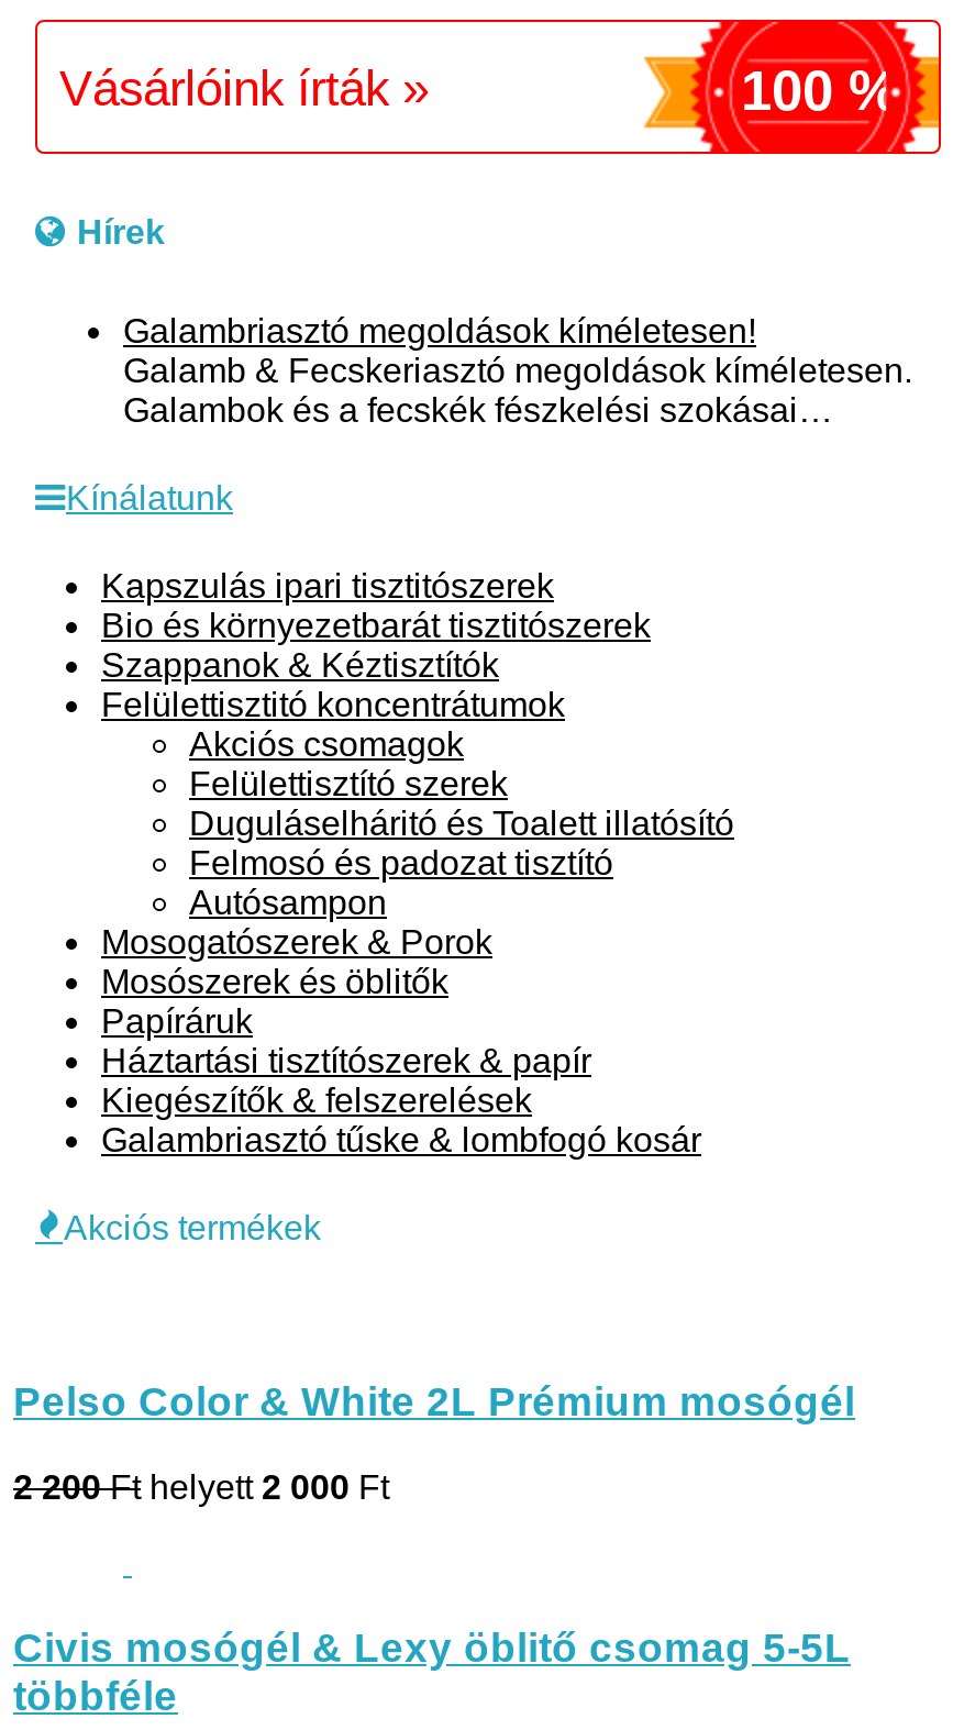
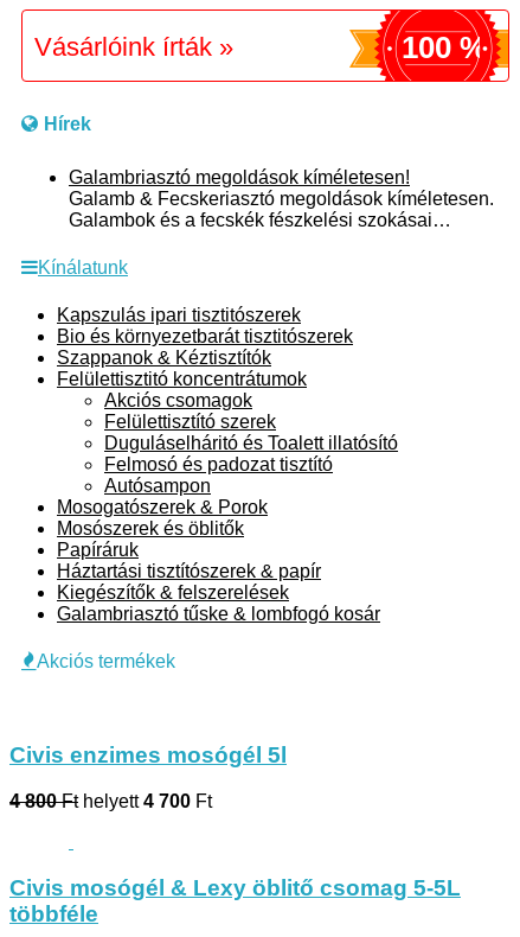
[13,1379,855,1425] Pelso Color & White 2L Prémium mosógél -> [9,743,287,768] Civis enzimes mosógél 5l
[13,1468,389,1506] 2 200 Ft helyett 2 000 Ft -> [9,791,212,811] 4 800 Ft helyett 4 700 Ft

